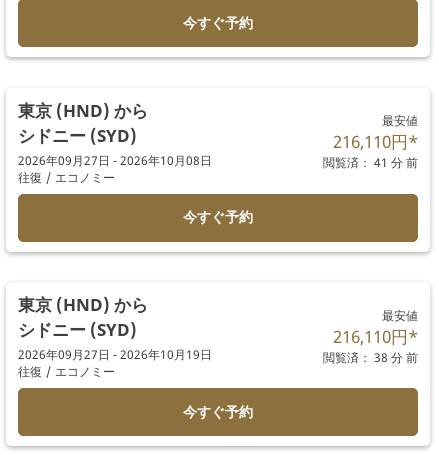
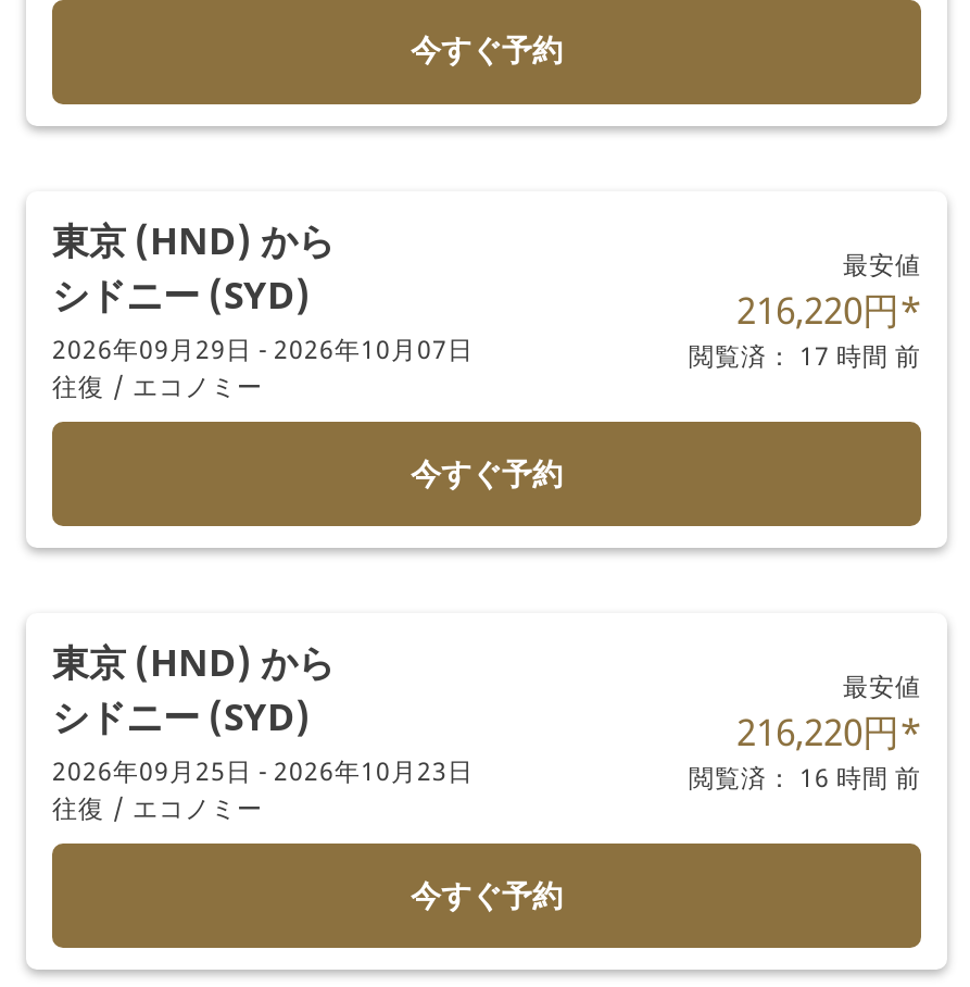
[323,130,418,170] 216,110円* | 閲覧済： 41 分 前 -> [689,283,921,370] 216,220円* | 閲覧済： 17 時間 前
[18,152,212,168] 2026年09月27日 - 2026年10月08日 -> [52,330,474,365] 2026年09月29日 - 2026年10月07日
[323,325,418,365] 216,110円* | 閲覧済： 38 分 前 -> [689,706,921,793] 216,220円* | 閲覧済： 16 時間 前
[18,346,212,362] 2026年09月27日 - 2026年10月19日 -> [52,753,474,788] 2026年09月25日 - 2026年10月23日

